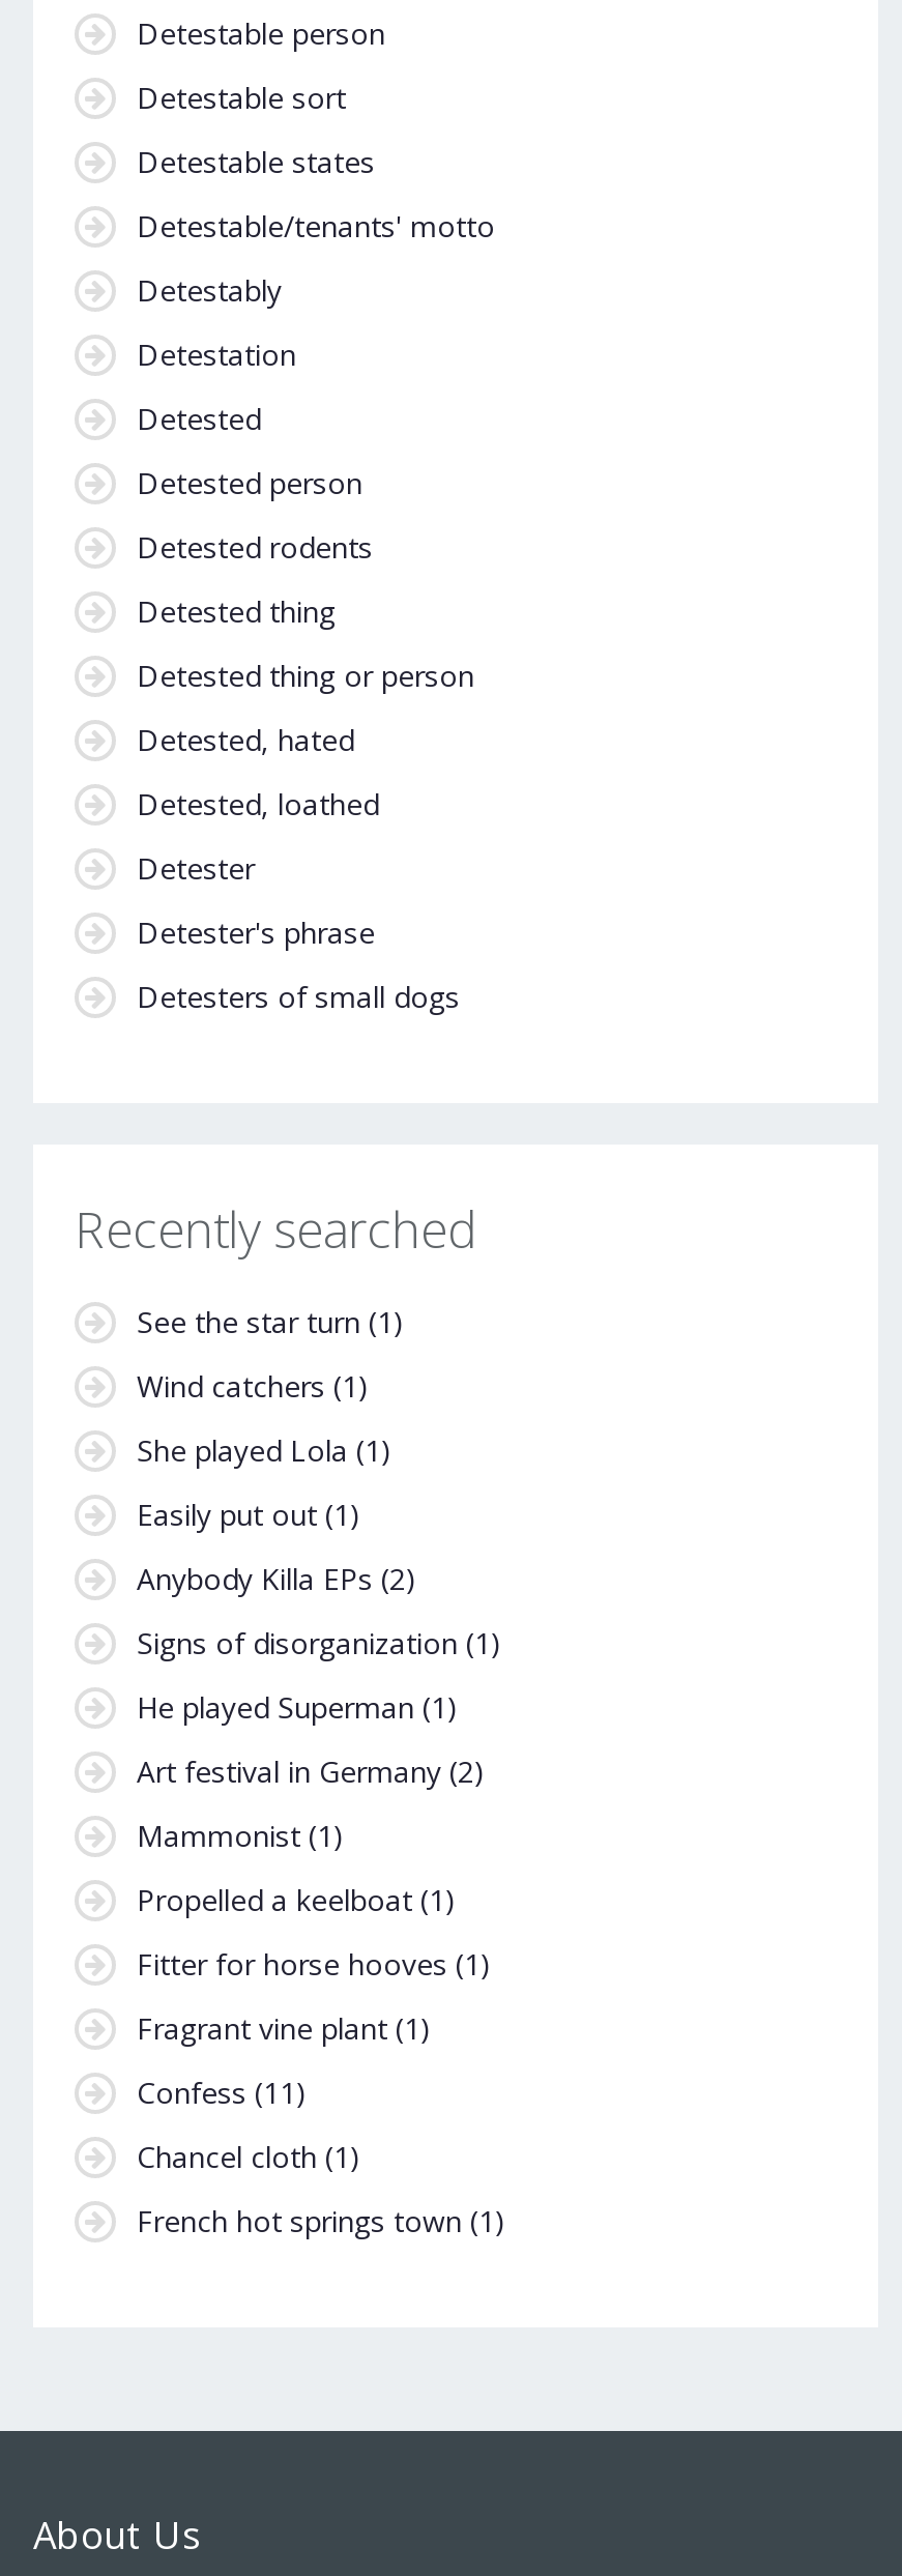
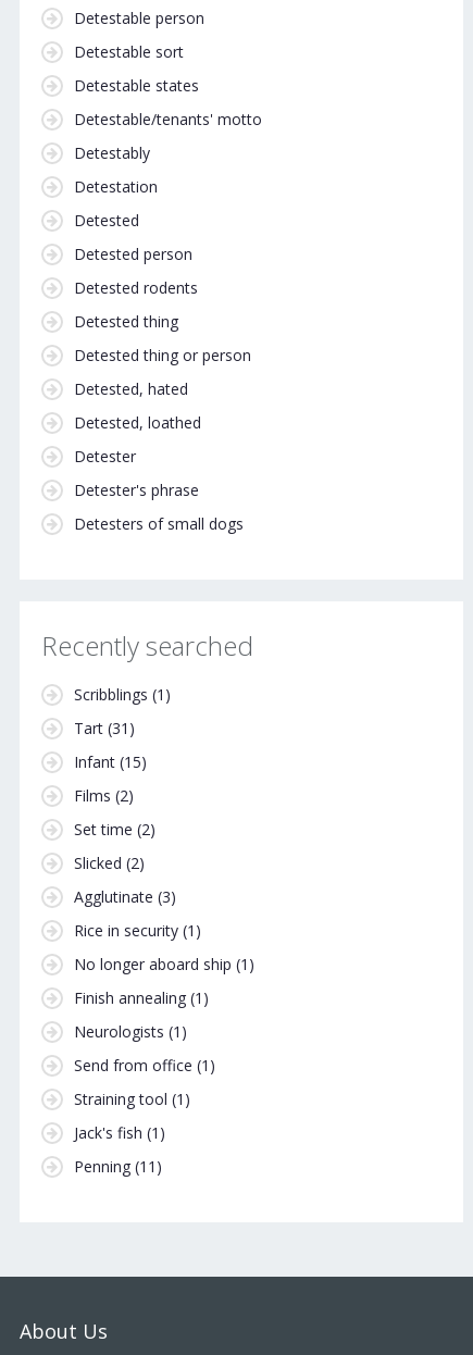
[137,1302,404,1341] See the star turn (1) -> [74,684,171,705] Scribblings (1)
[137,1366,369,1406] Wind catchers (1) -> [74,718,135,738] Tart (31)
[137,1430,391,1470] She played Lola (1) -> [74,751,147,772] Infant (15)
[137,1495,360,1534] Easily put out (1) -> [74,785,134,806] Films (2)
[137,1559,416,1598] Anybody Killa EPs (2) -> [74,819,155,840] Set time (2)
[137,1623,501,1662] Signs of disorganization (1) -> [74,853,145,873] Slicked (2)
[137,1687,458,1727] He played Superman (1) -> [74,886,176,907] Agglutinate (3)
[137,1752,485,1791] Art festival in Germany (2) -> [74,920,201,941] Rice in security (1)
[137,1816,344,1855] Mammonist (1) -> [74,954,254,974] No longer aboard ship (1)
[137,1880,456,1919] Propelled a keelboat (1) -> [74,987,209,1008] Finish annealing (1)
[137,1944,491,1984] Fitter for horse hooves (1) -> [74,1021,187,1042] Neurologists (1)
[137,2008,431,2048] Fragrant vine plant (1) -> [74,1055,215,1076] Send from office (1)
[137,2073,307,2112] Confess (11) -> [74,1089,190,1109] Straining tool (1)
[137,2137,360,2176] Chancel cloth (1) -> [74,1122,165,1143] Jack's fish (1)
[137,2201,505,2240] French hot springs town (1) -> [74,1156,162,1177] Penning (11)

